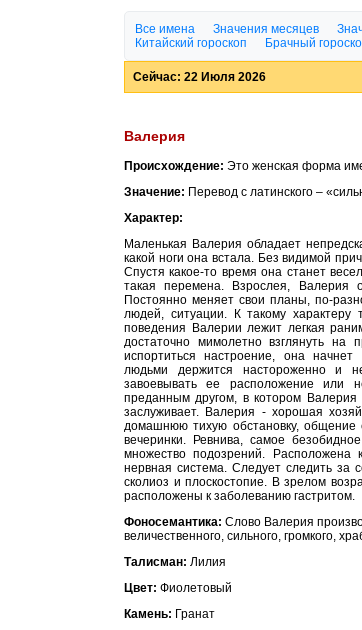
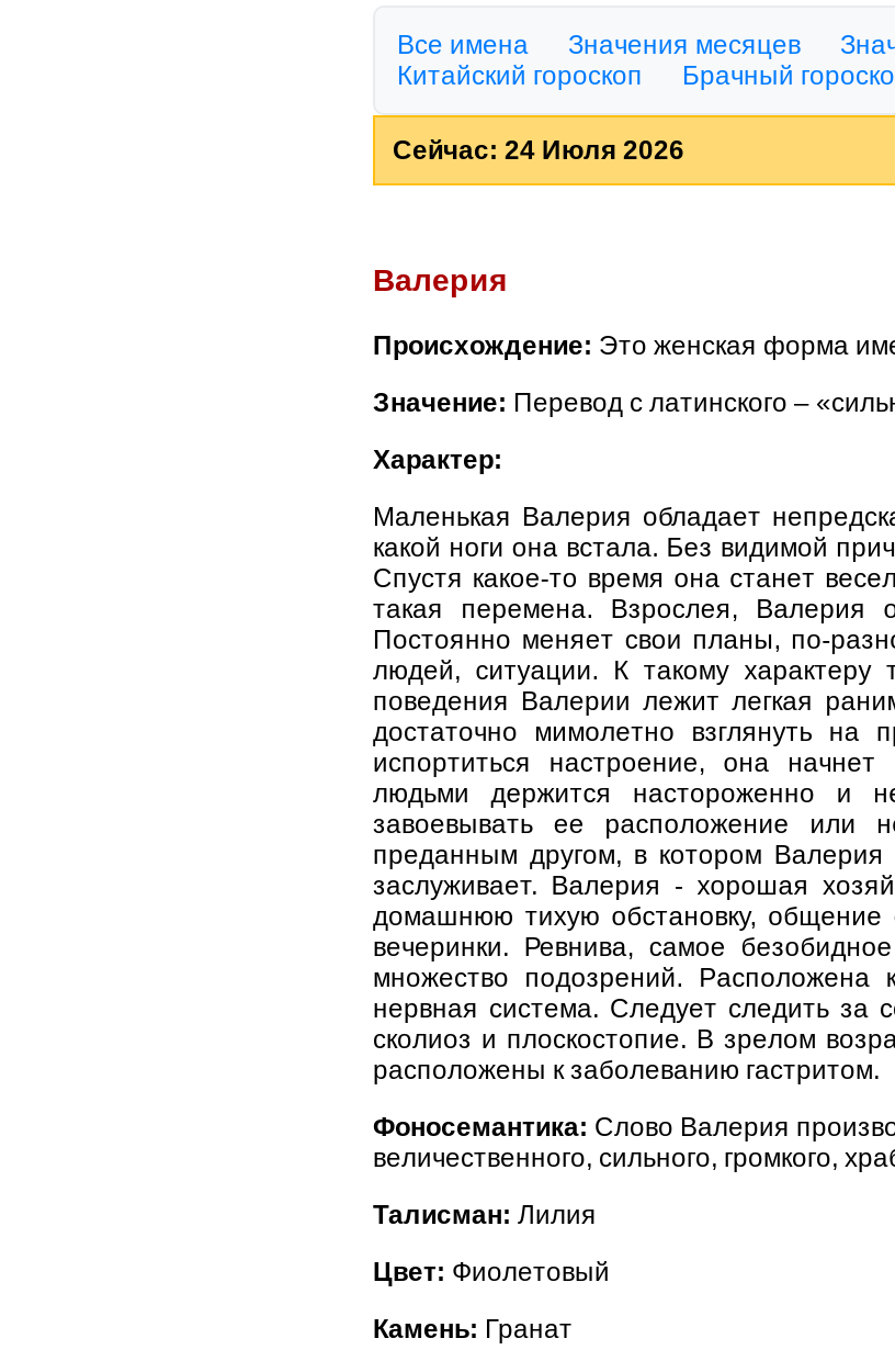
[133,70,266,84] Сейчас: 22 Июля 2026 -> [393,135,684,166] Сейчас: 24 Июля 2026

